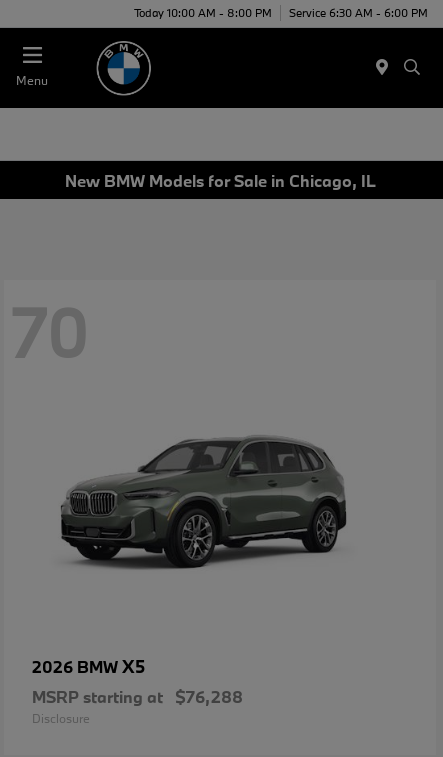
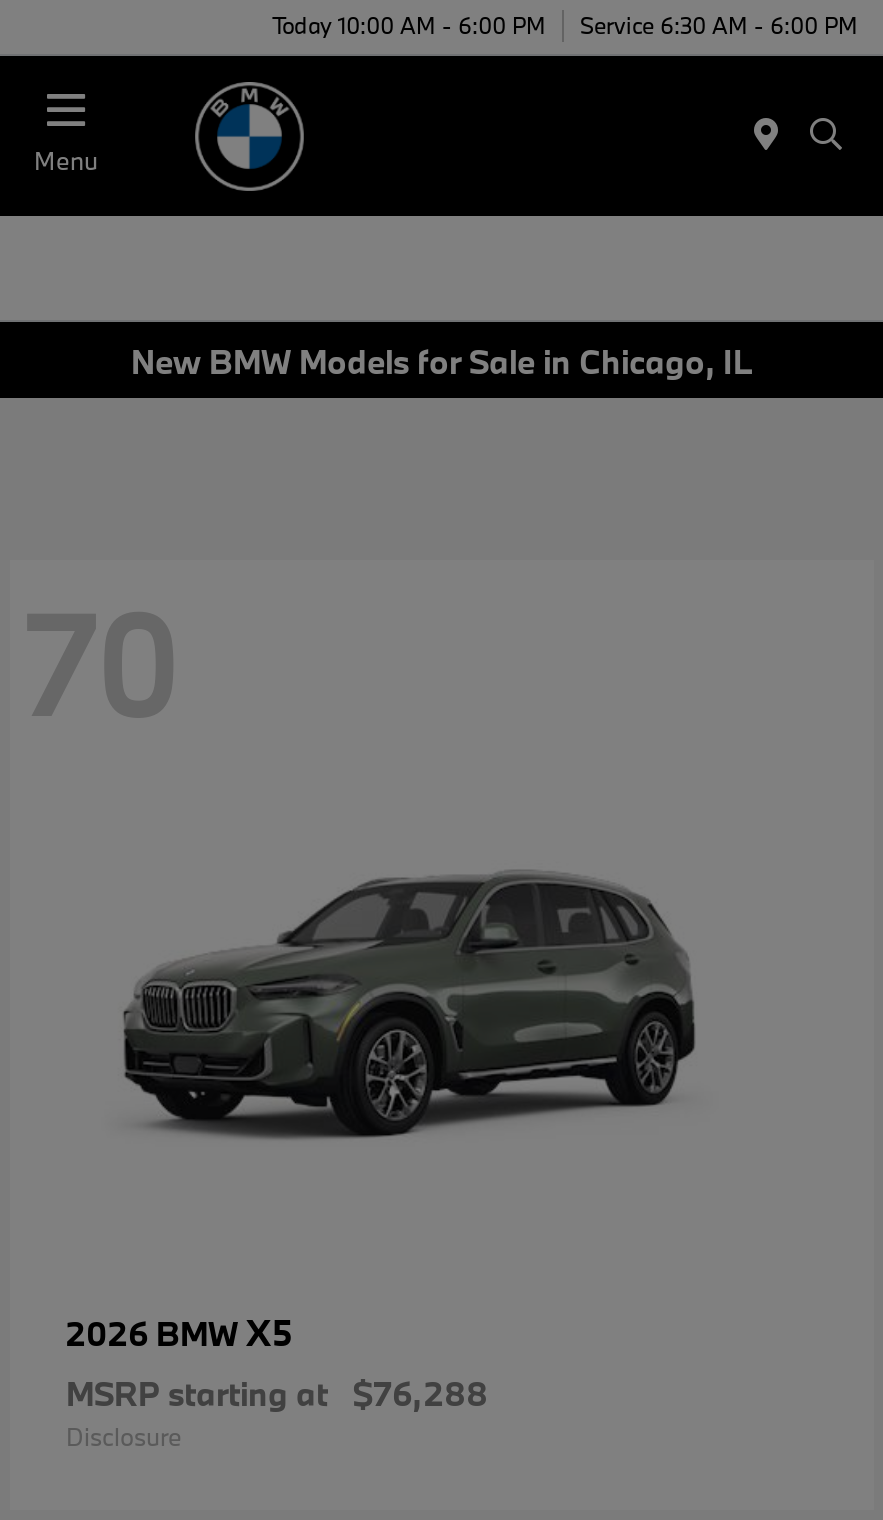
[134,4,428,19] Today 10:00 AM - 8:00 PM Service 6:30 AM - 6:00 PM -> [272,9,858,39] Today 10:00 AM - 6:00 PM Service 6:30 AM - 6:00 PM

